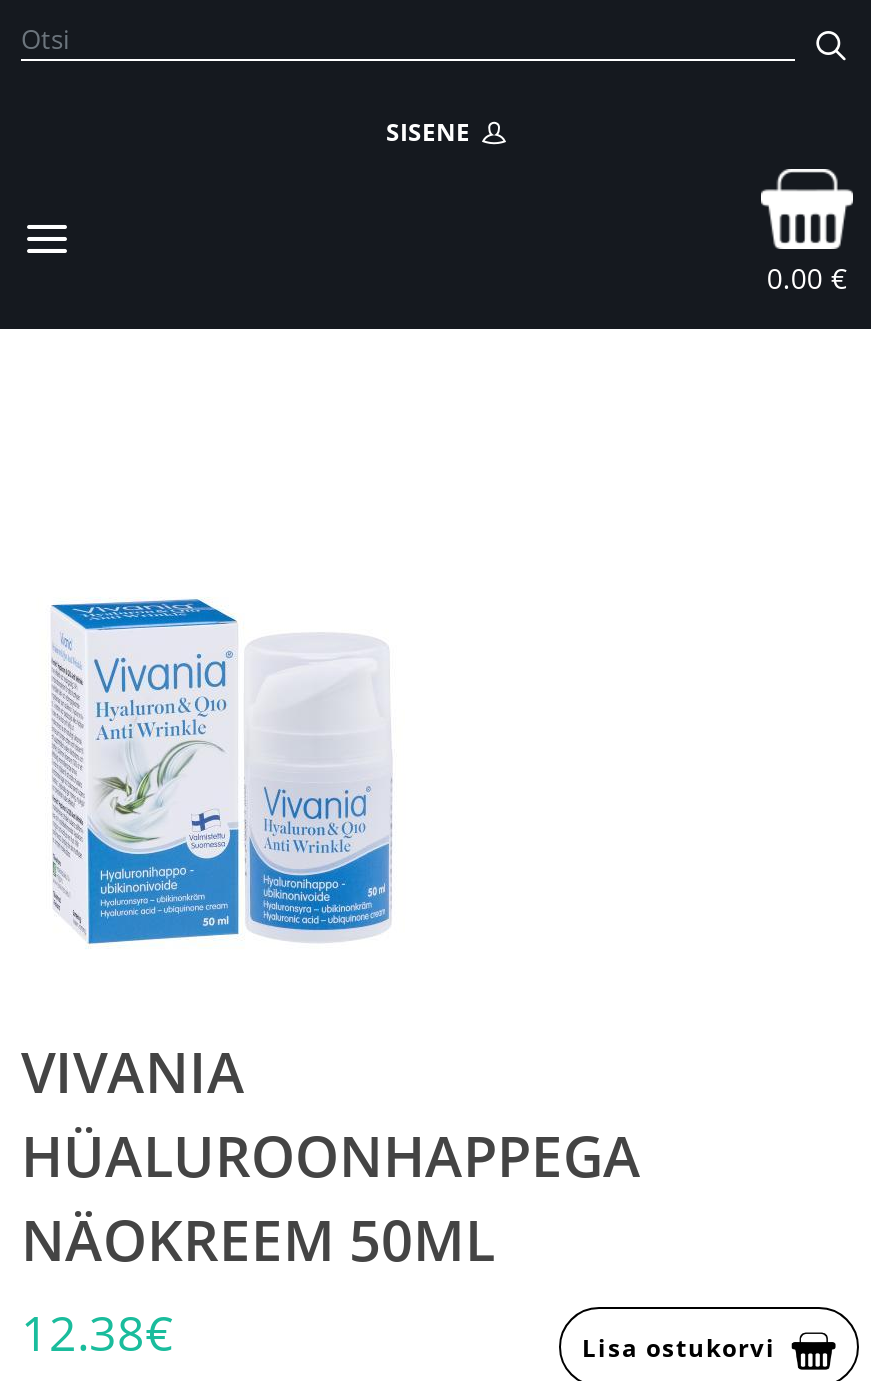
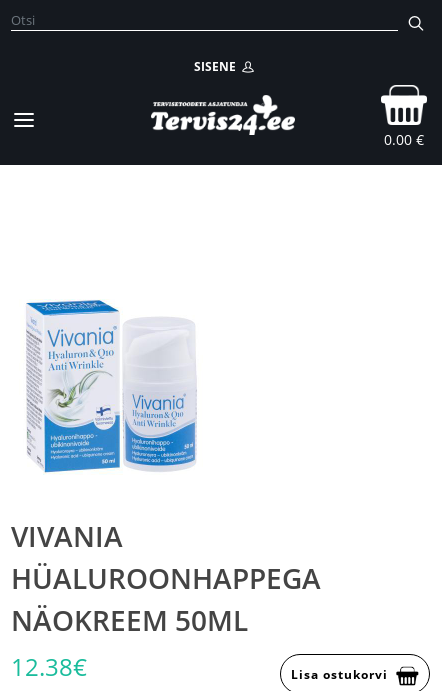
none -> [150,94,296,136] [image]

